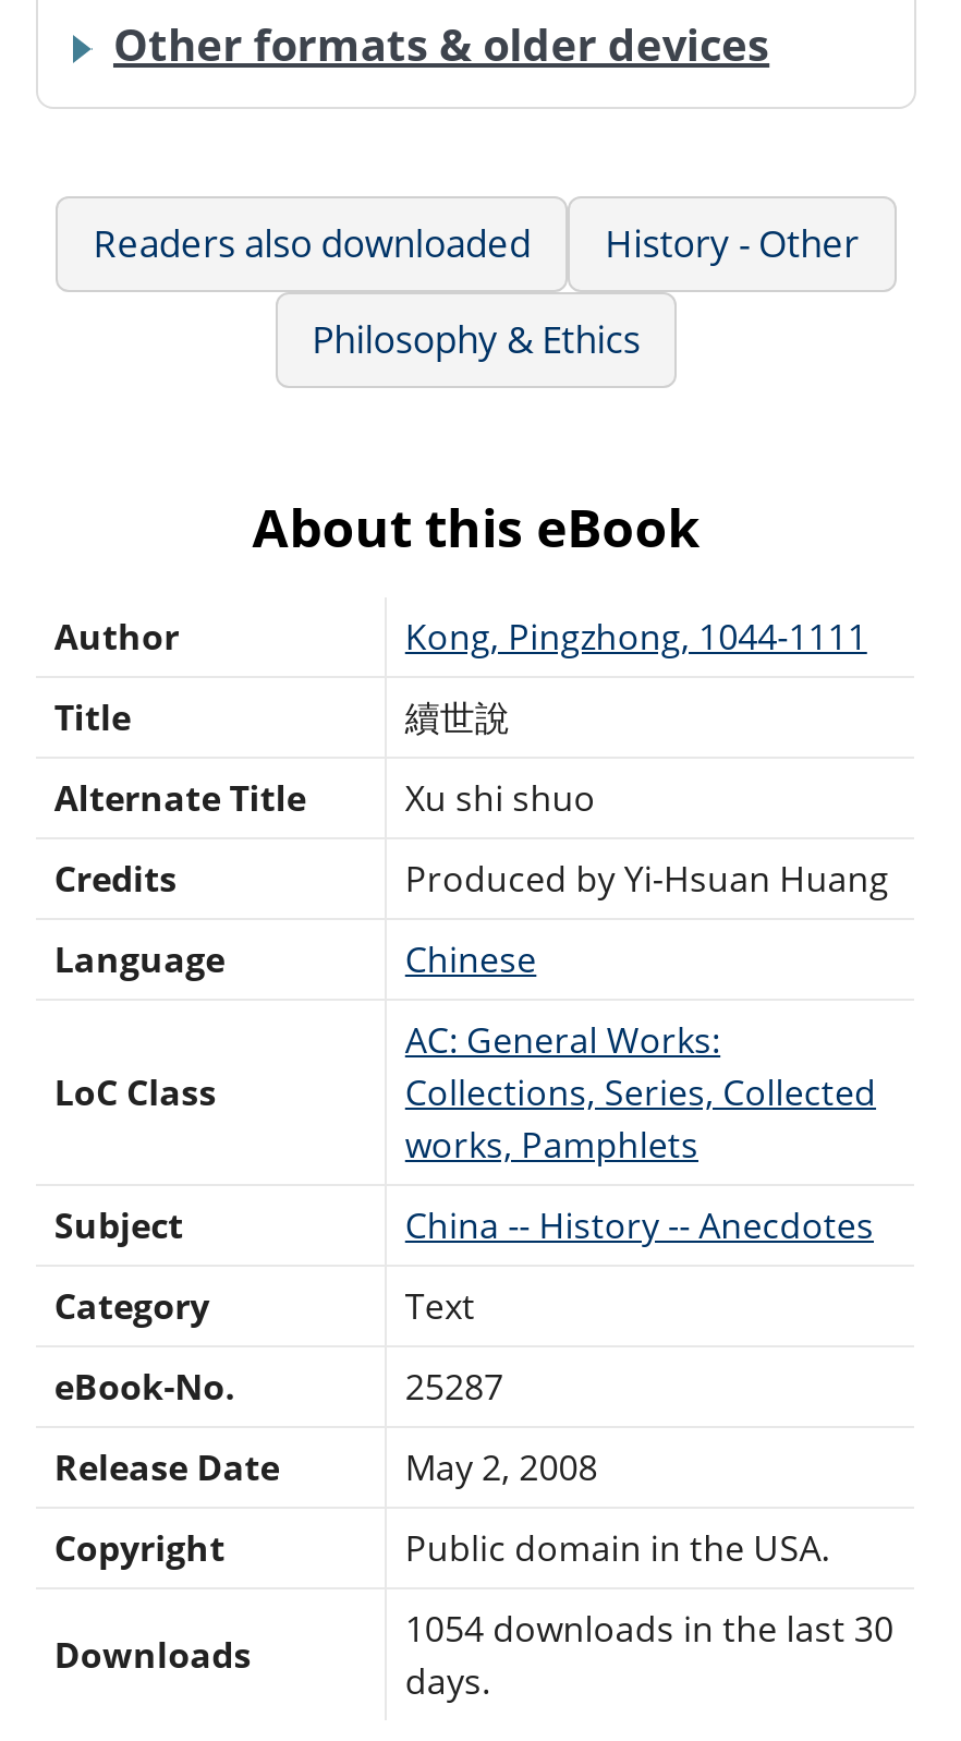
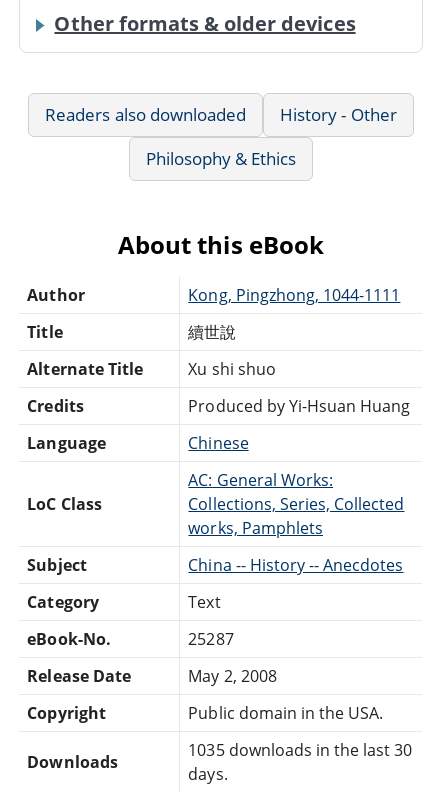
[405,1604,893,1652] 1054 downloads in the last 30 -> [188,739,412,761] 1035 downloads in the last 30

